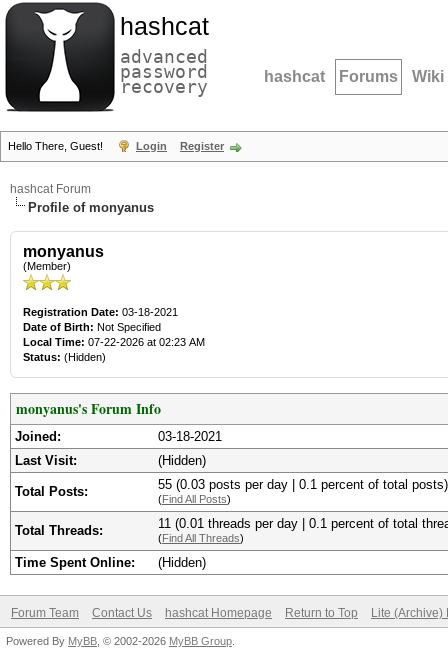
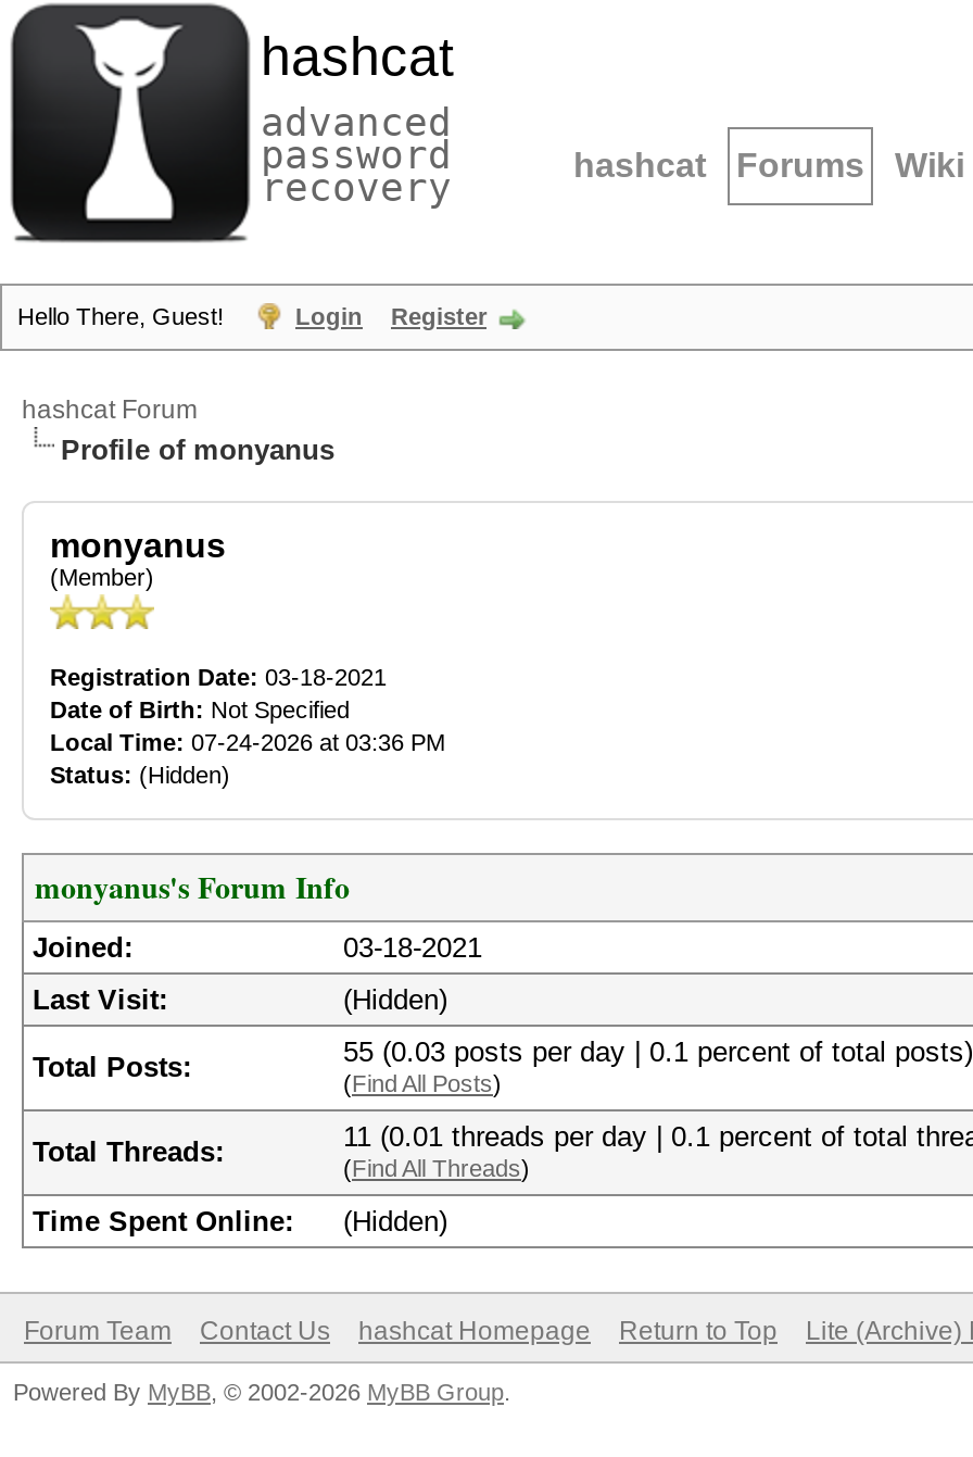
[23,336,205,348] Local Time: 07-22-2026 at 02:23 AM -> [50,729,445,755] Local Time: 07-24-2026 at 03:36 PM

